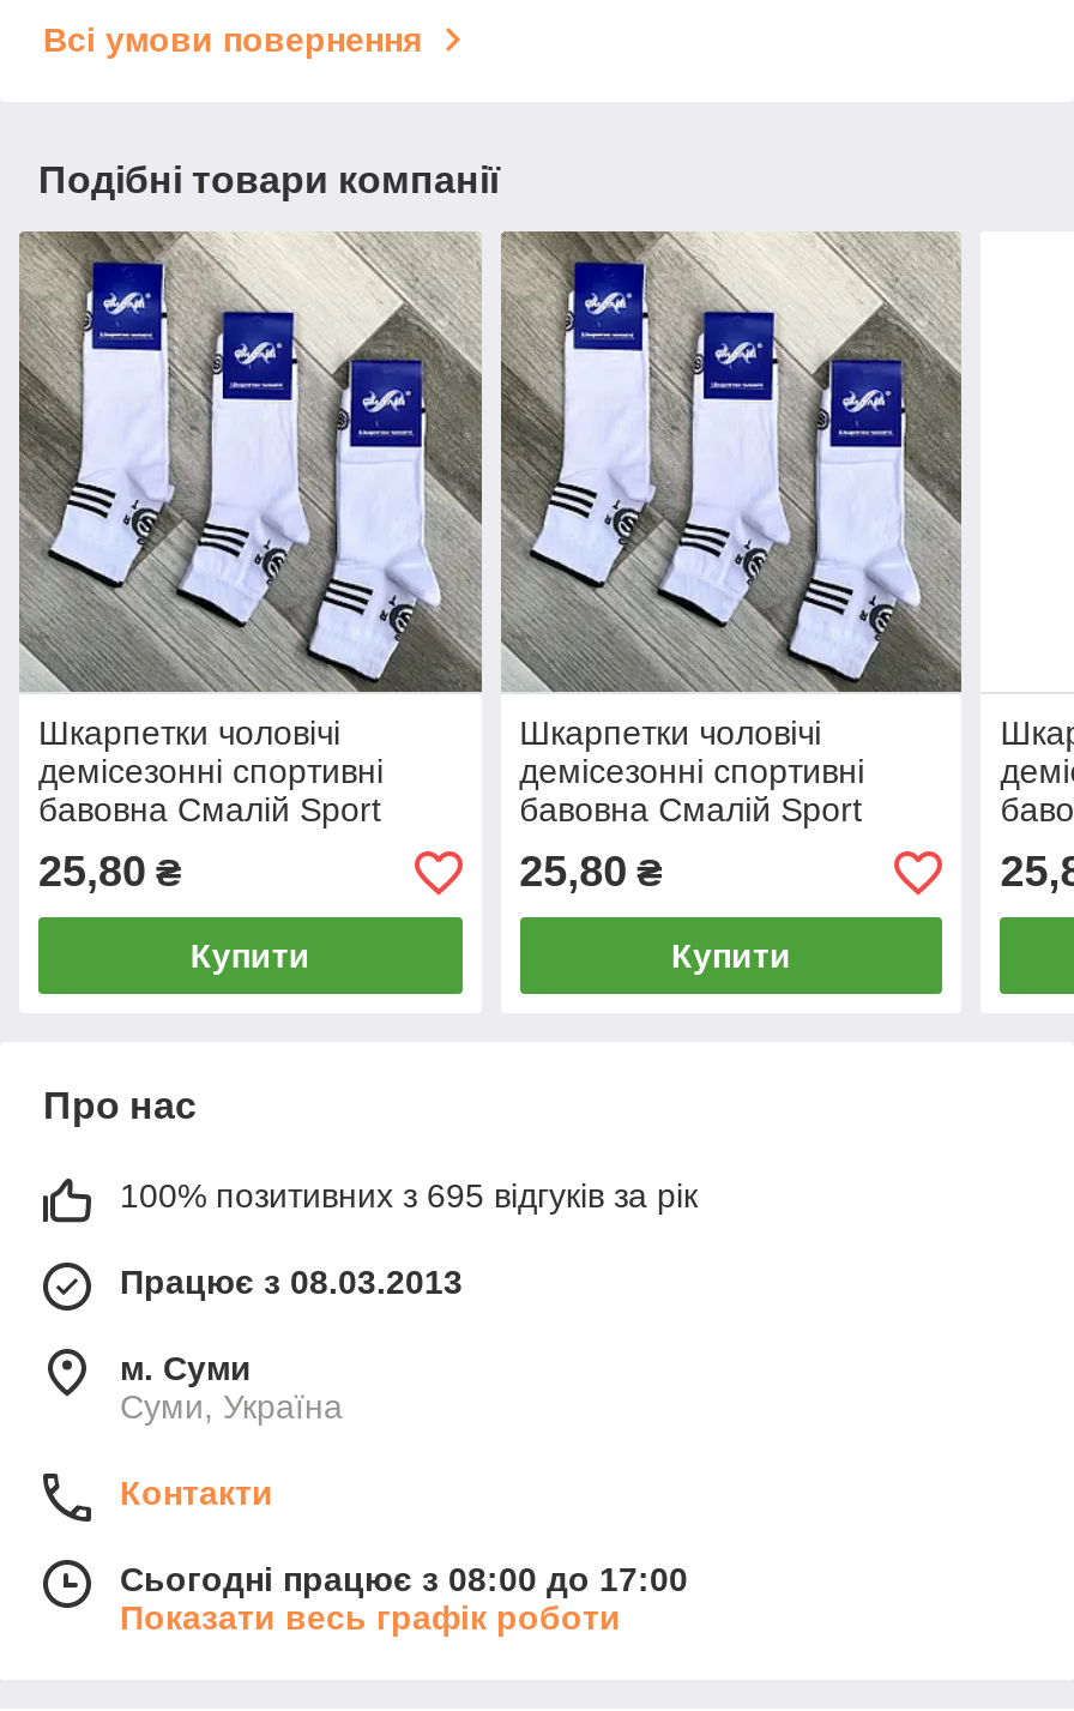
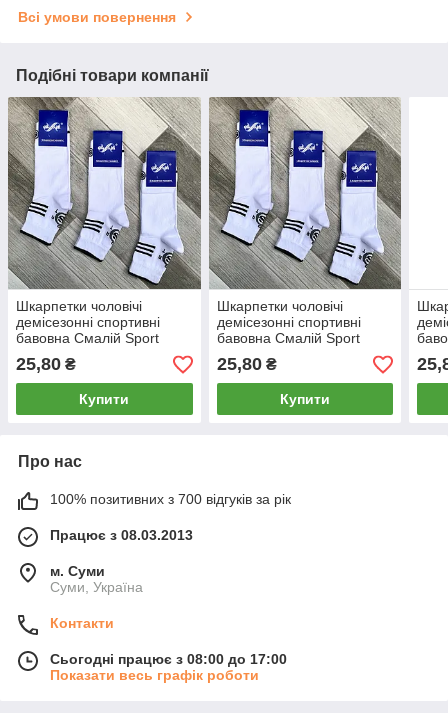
[120,1177,698,1216] 100% позитивних з 695 відгуків за рік -> [50,491,291,507] 100% позитивних з 700 відгуків за рік

